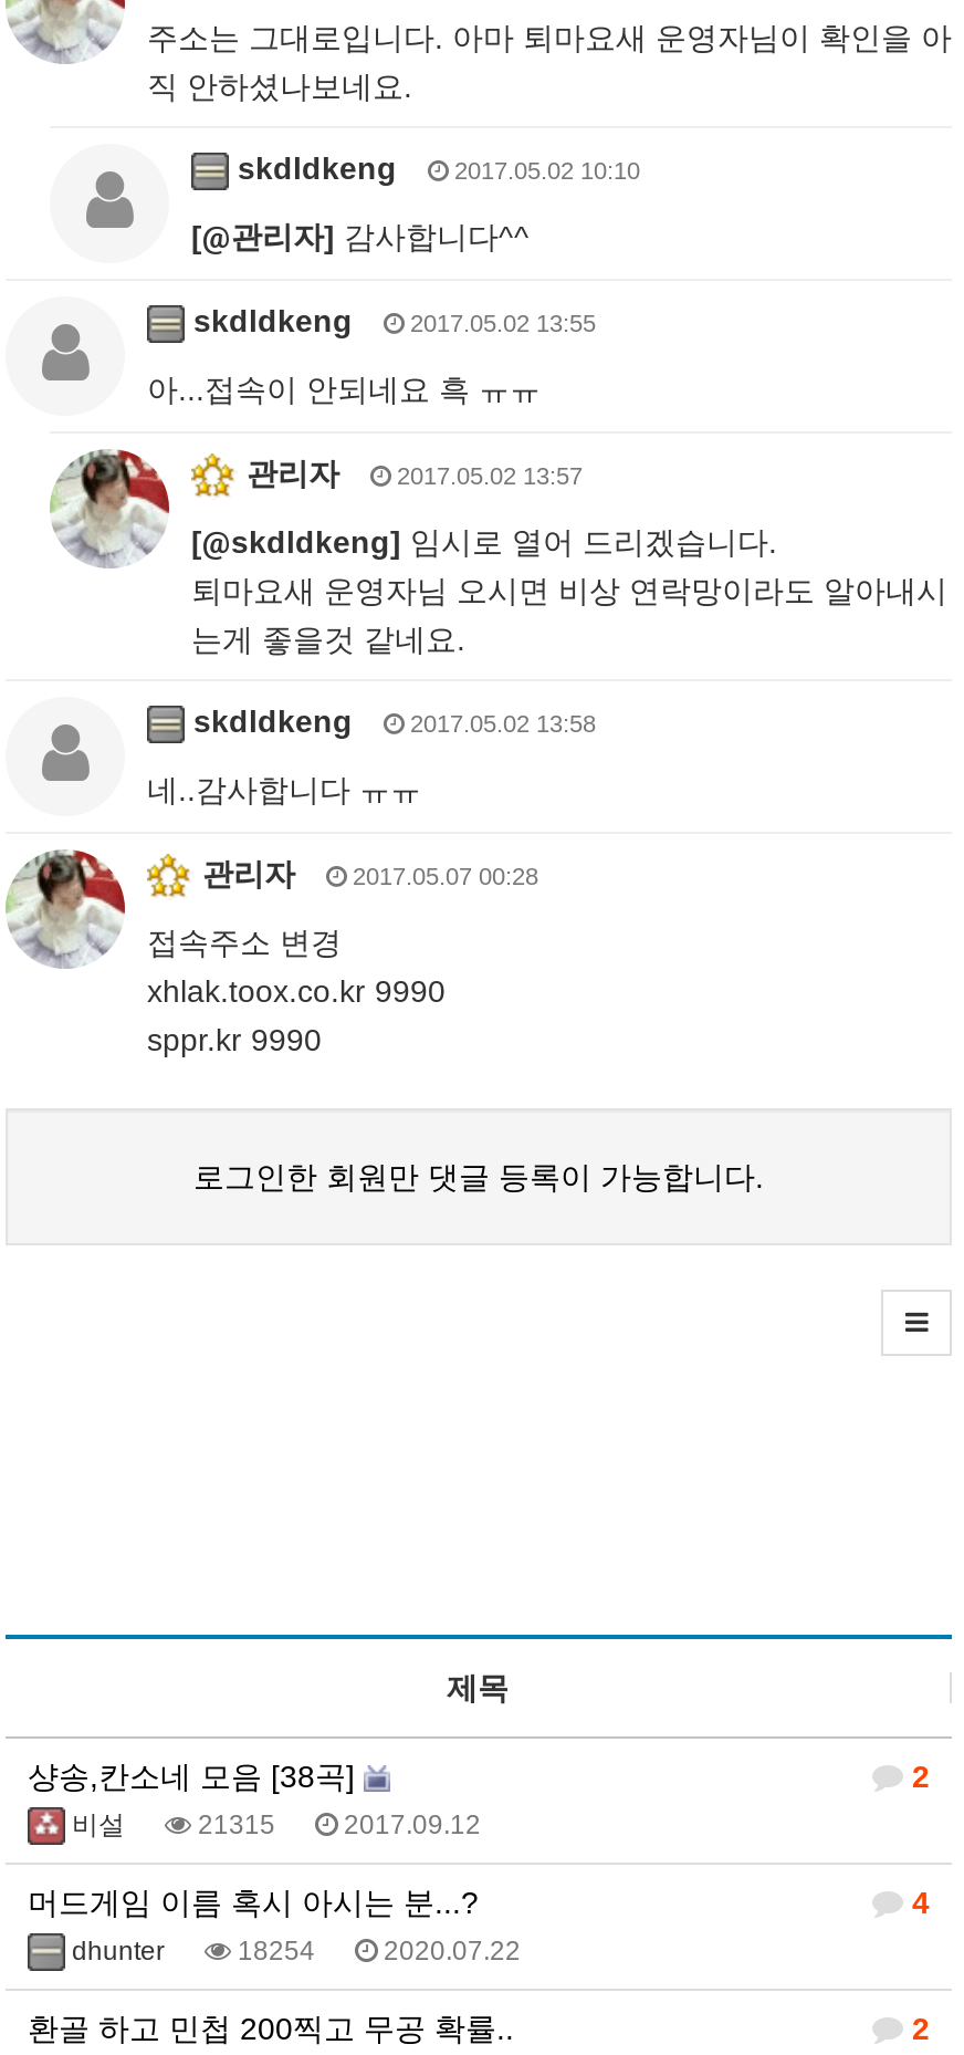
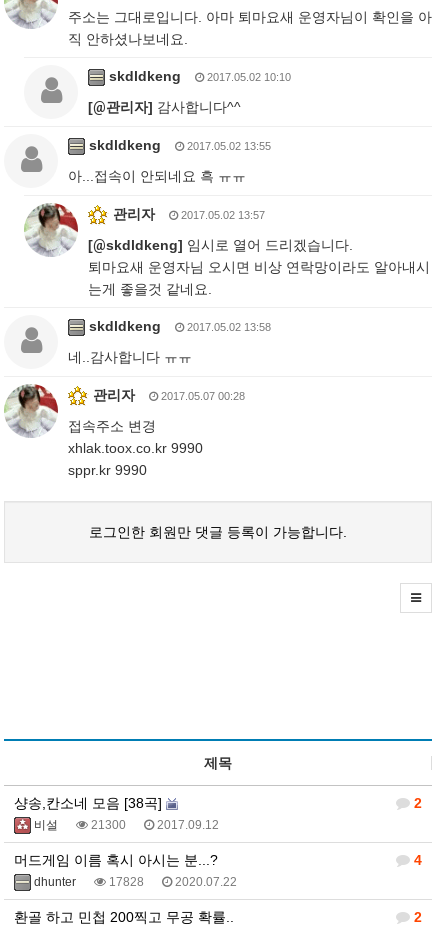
[191,1809,481,1840] 21315 2017.09.12 -> [88,818,219,832] 21300 2017.09.12
[231,1936,521,1967] 18254 2020.07.22 -> [106,875,237,889] 17828 2020.07.22

